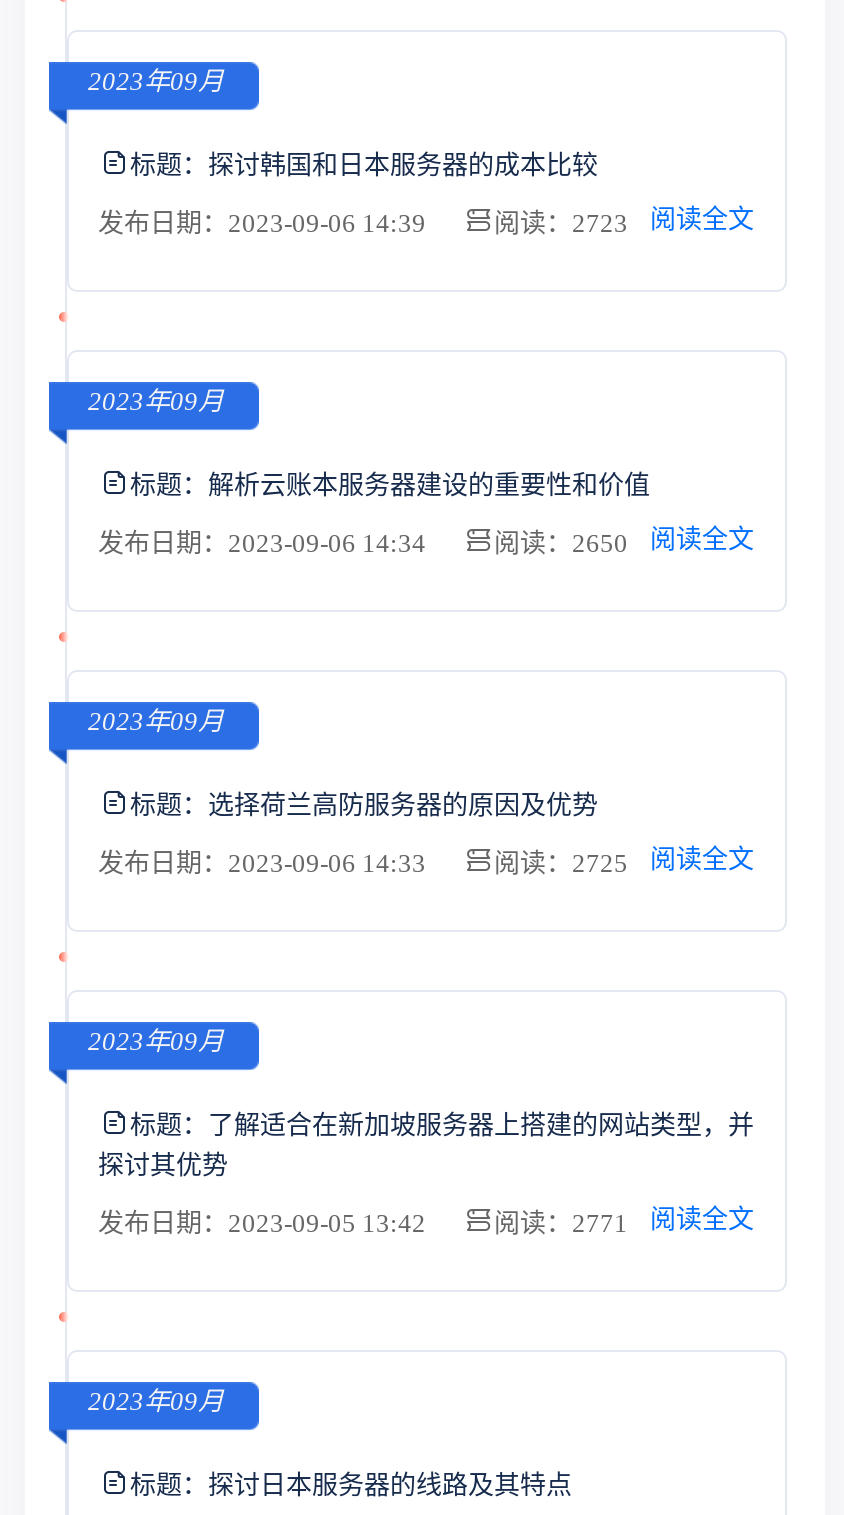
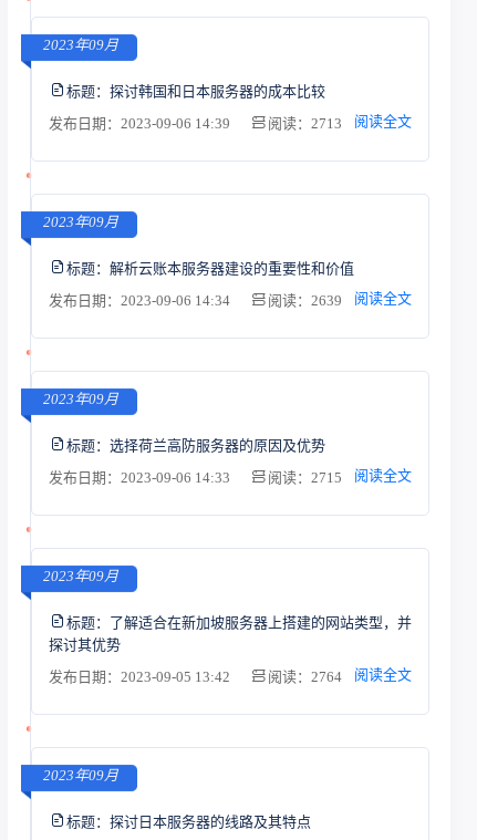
[494,204,754,238] 阅读：2723 阅读全文 -> [267,113,411,132] 阅读：2713 阅读全文
[494,524,754,558] 阅读：2650 阅读全文 -> [267,290,411,309] 阅读：2639 阅读全文
[494,844,754,878] 阅读：2725 阅读全文 -> [267,467,411,486] 阅读：2715 阅读全文
[494,1204,754,1238] 阅读：2771 阅读全文 -> [267,666,411,685] 阅读：2764 阅读全文

